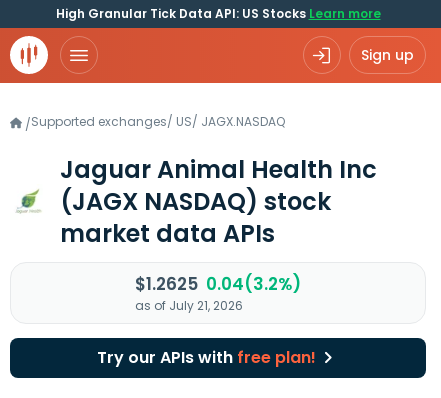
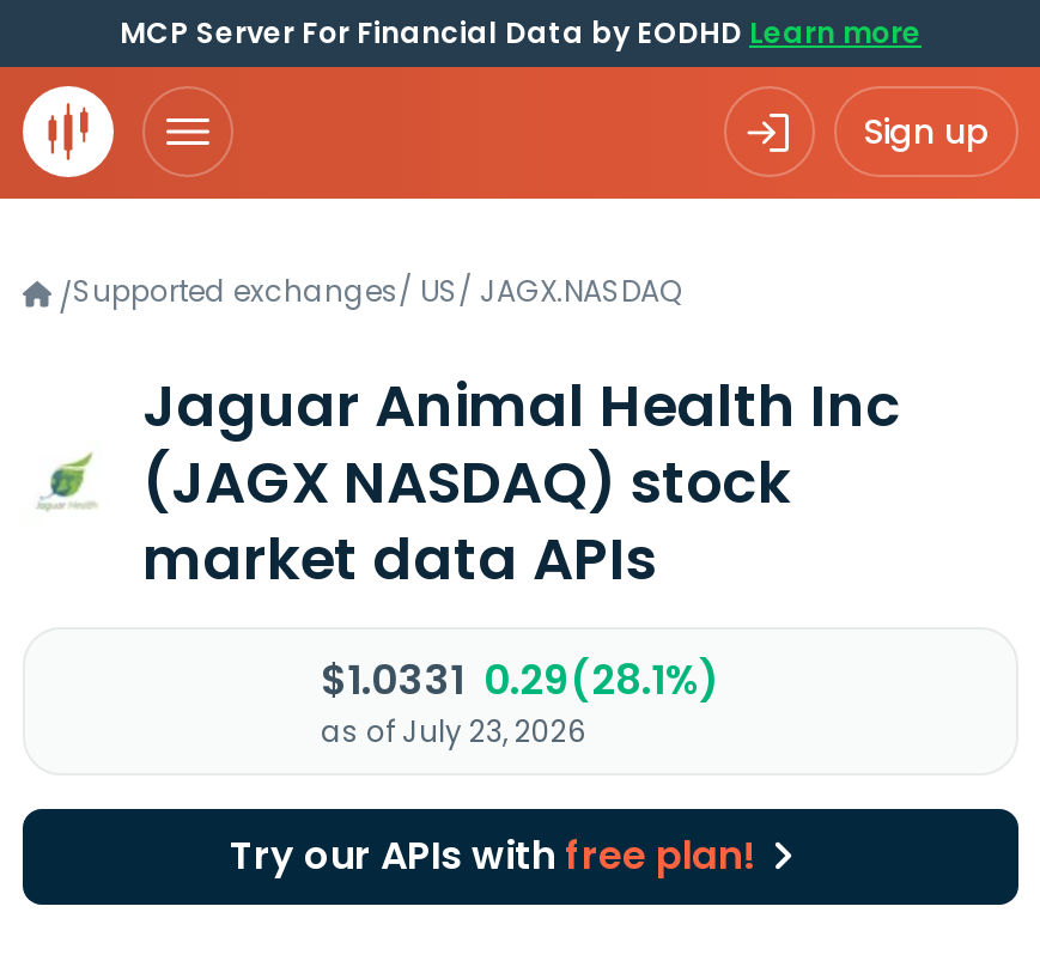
[55,5,380,22] High Granular Tick Data API: US Stocks Learn more -> [120,12,922,53] MCP Server For Financial Data by EODHD Learn more
[135,272,301,296] $1.2625 0.04(3.2%) -> [321,651,720,708] $1.0331 0.29(28.1%)
[135,297,243,314] as of July 21, 2026 -> [321,711,586,752] as of July 23, 2026

